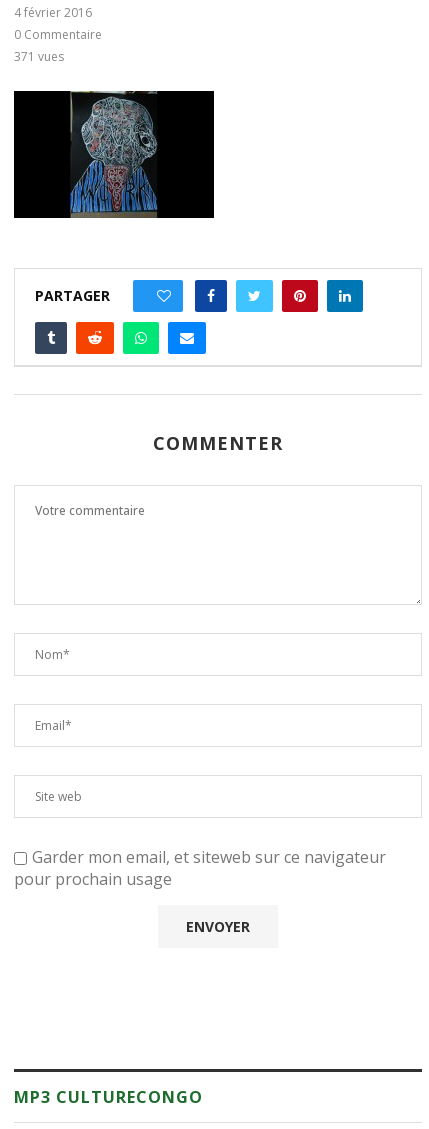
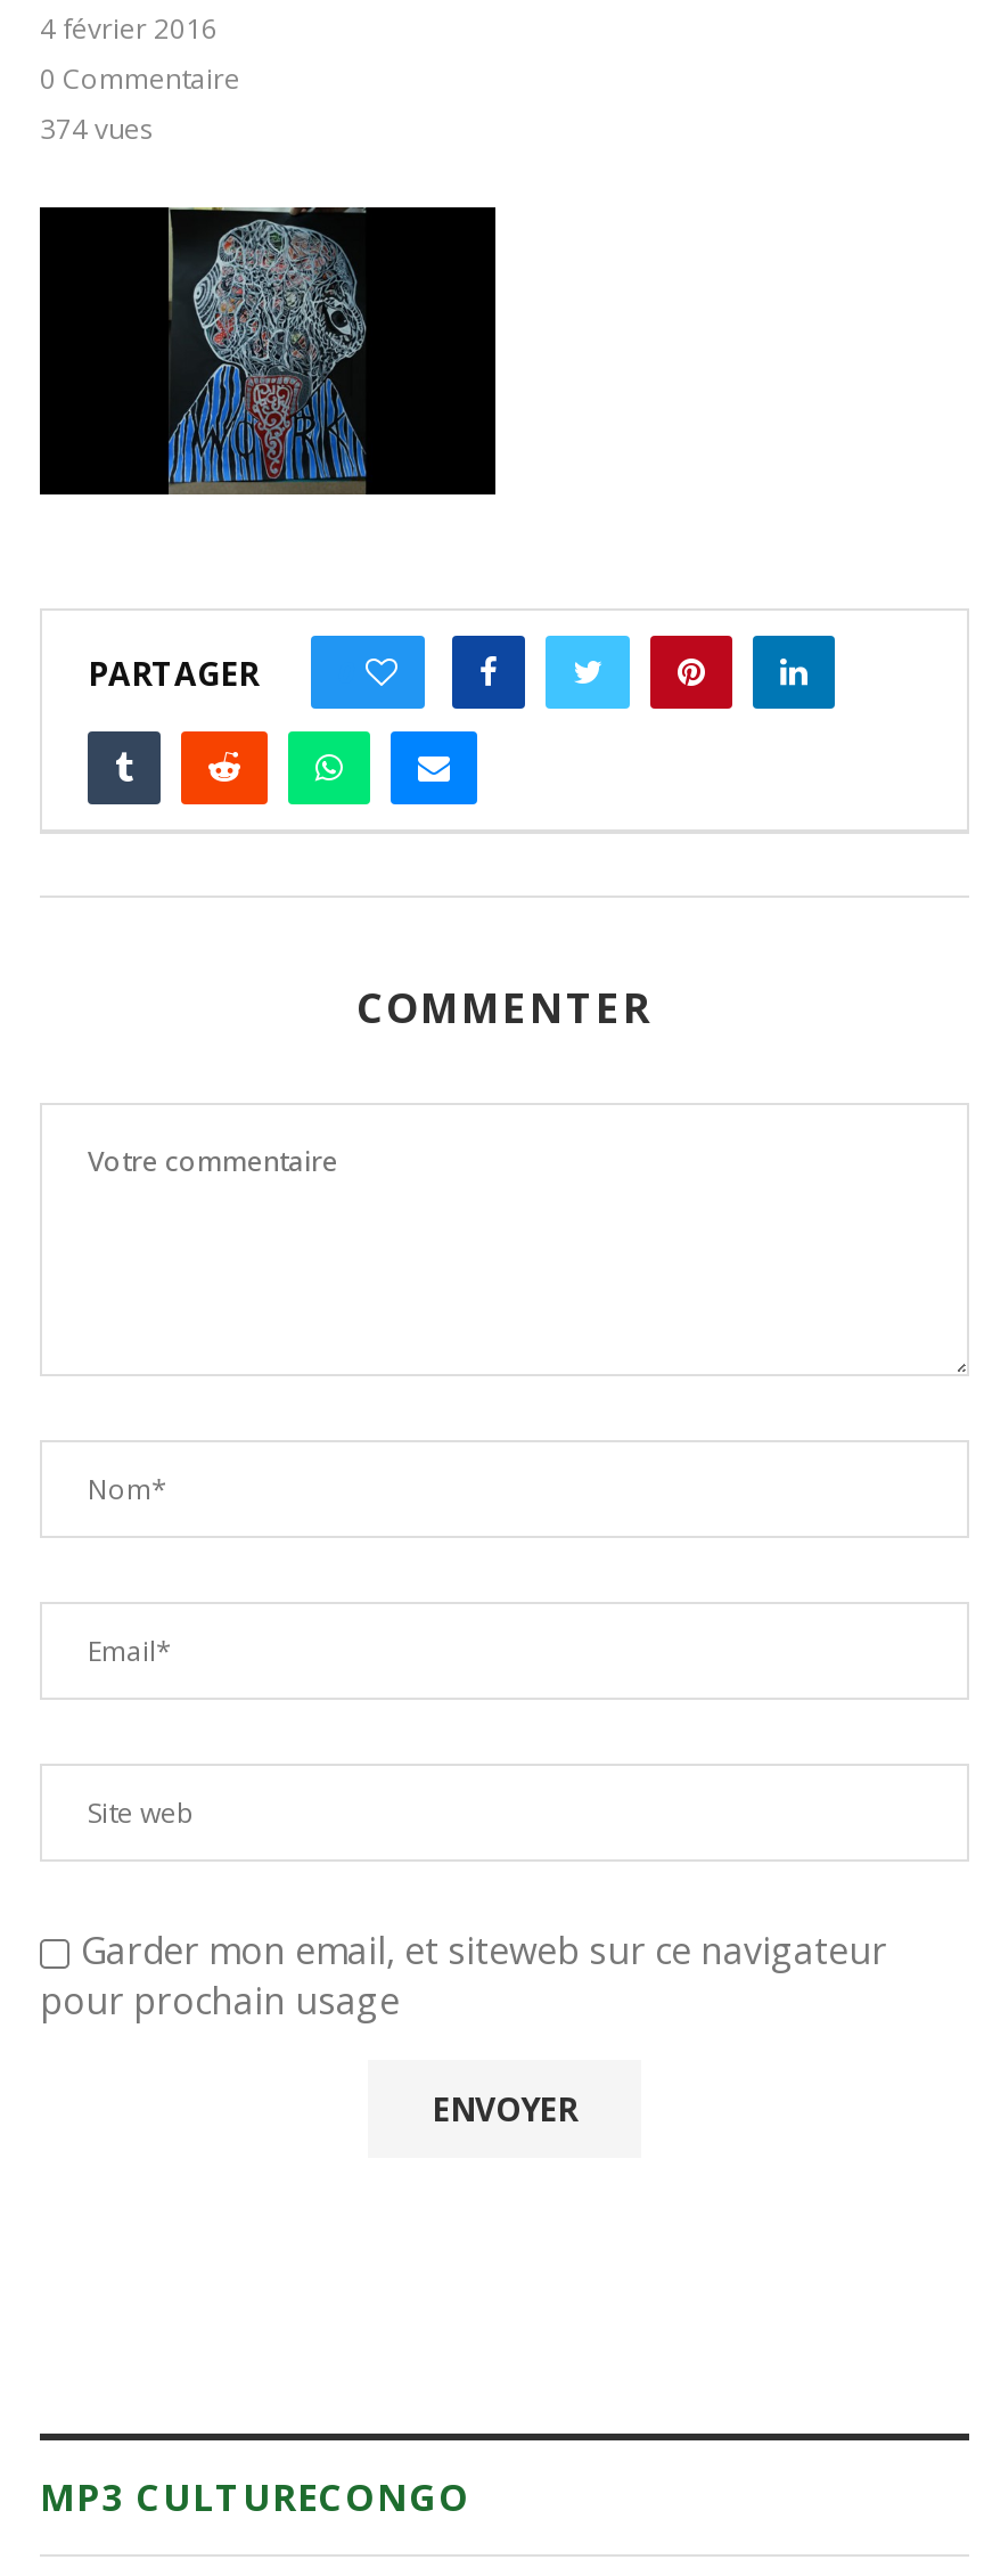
[14,48,64,65] 371 vues -> [40,109,154,148] 374 vues

